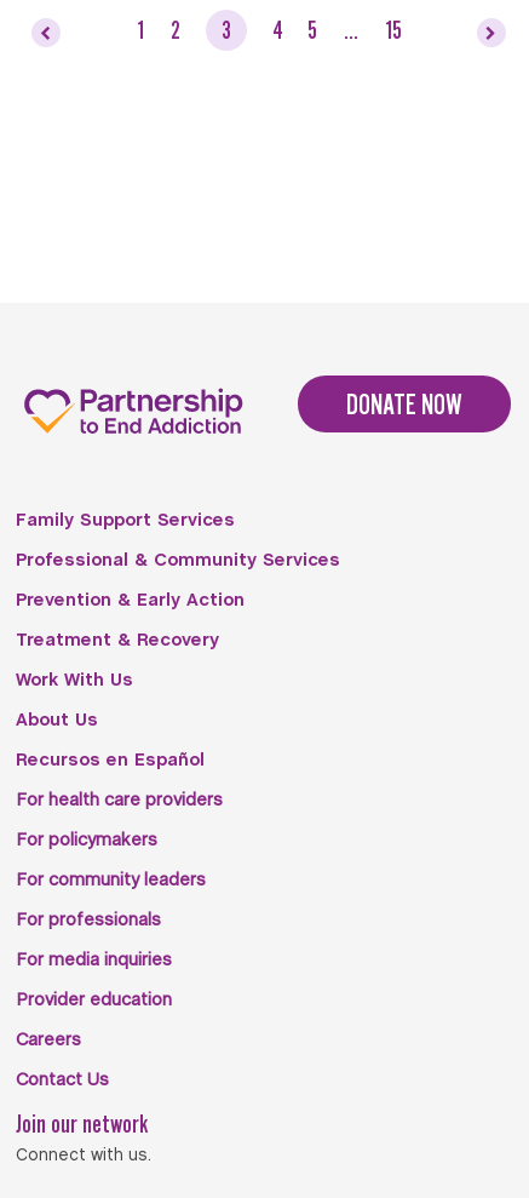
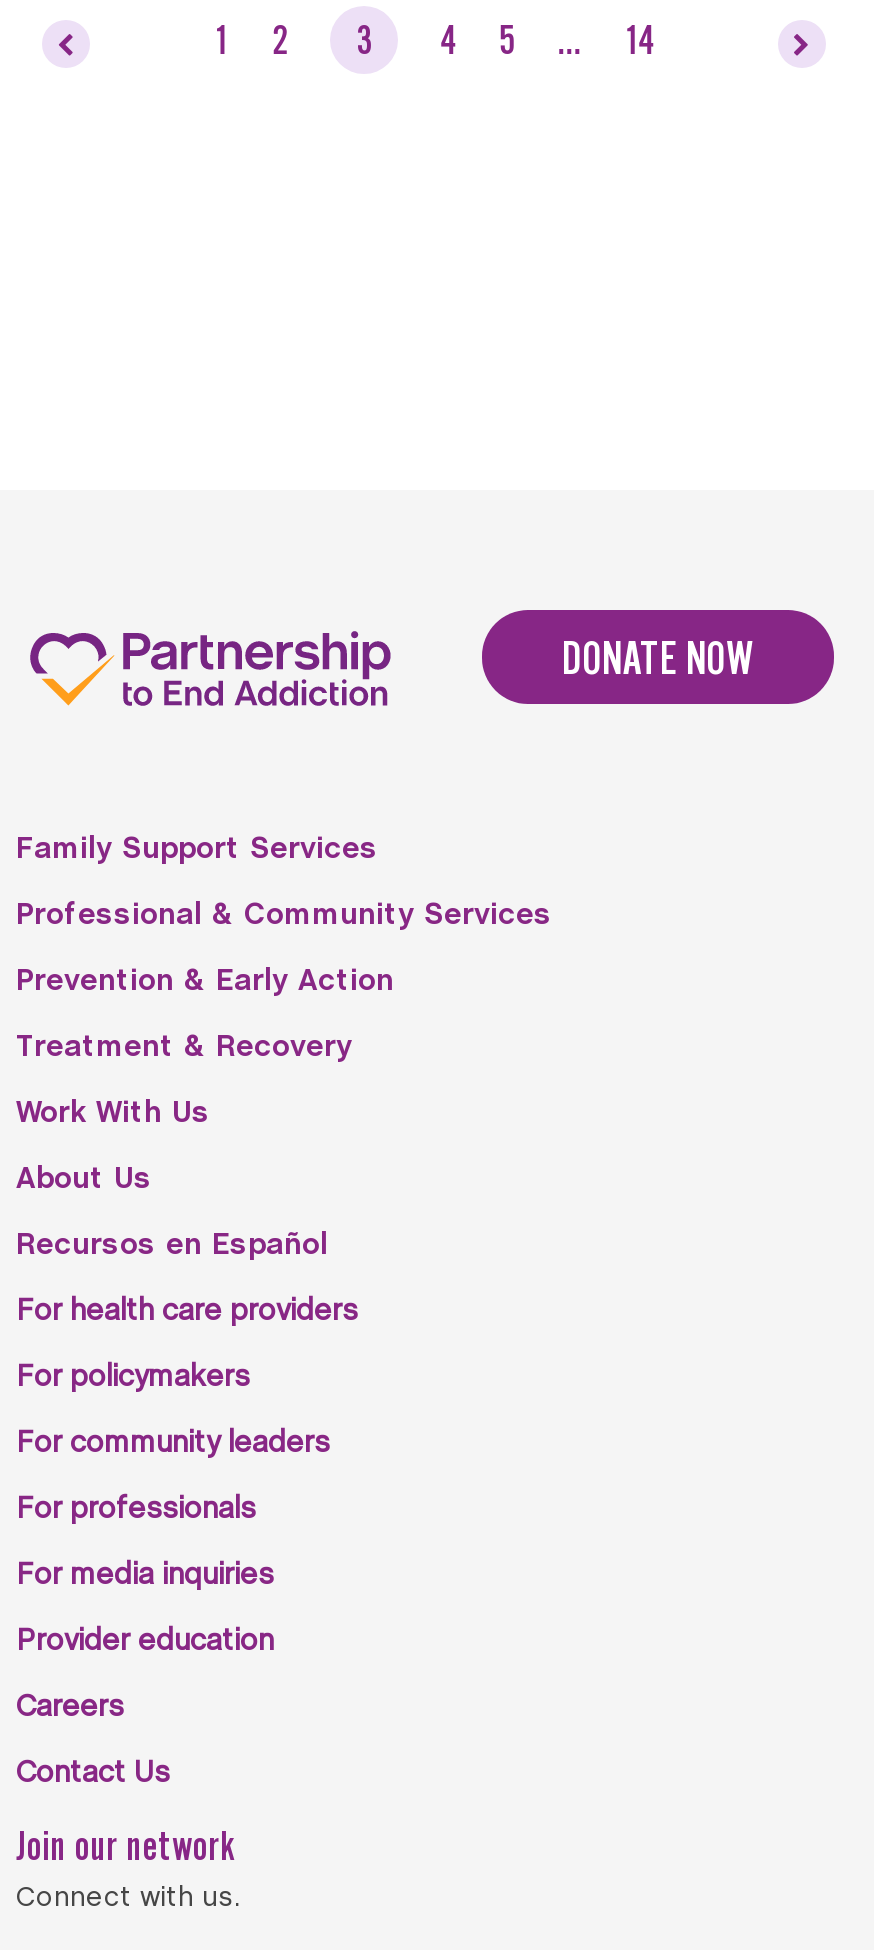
[384,16,402,44] 15 -> [624,16,655,62] 14

